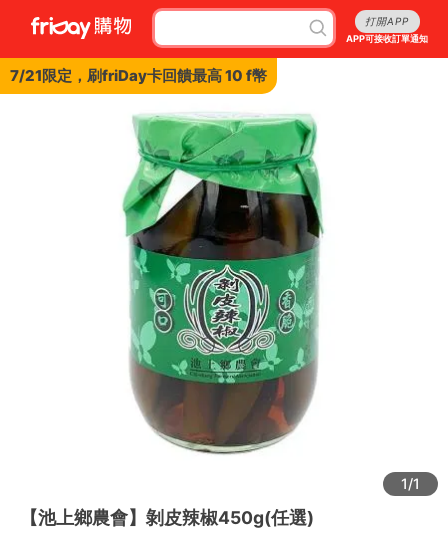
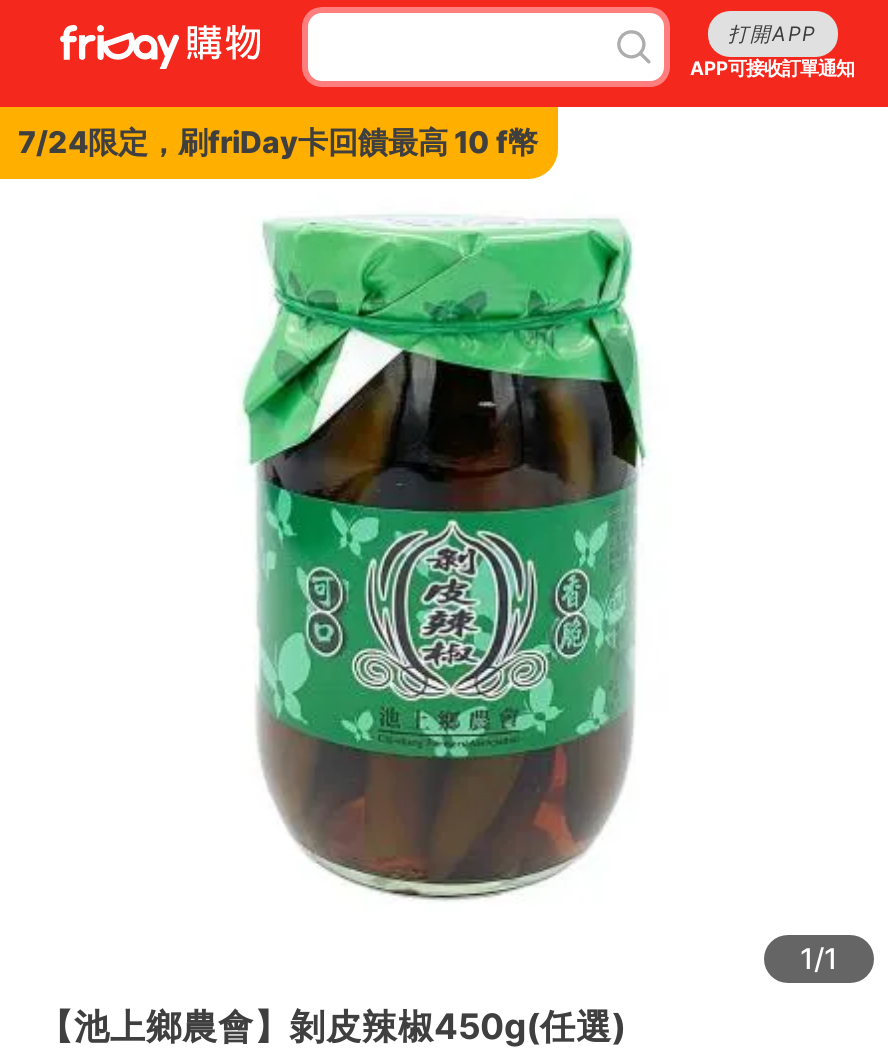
[10,66,267,85] 7/21限定，刷friDay卡回饋最高 10 f幣 -> [18,123,538,161] 7/24限定，刷friDay卡回饋最高 10 f幣

